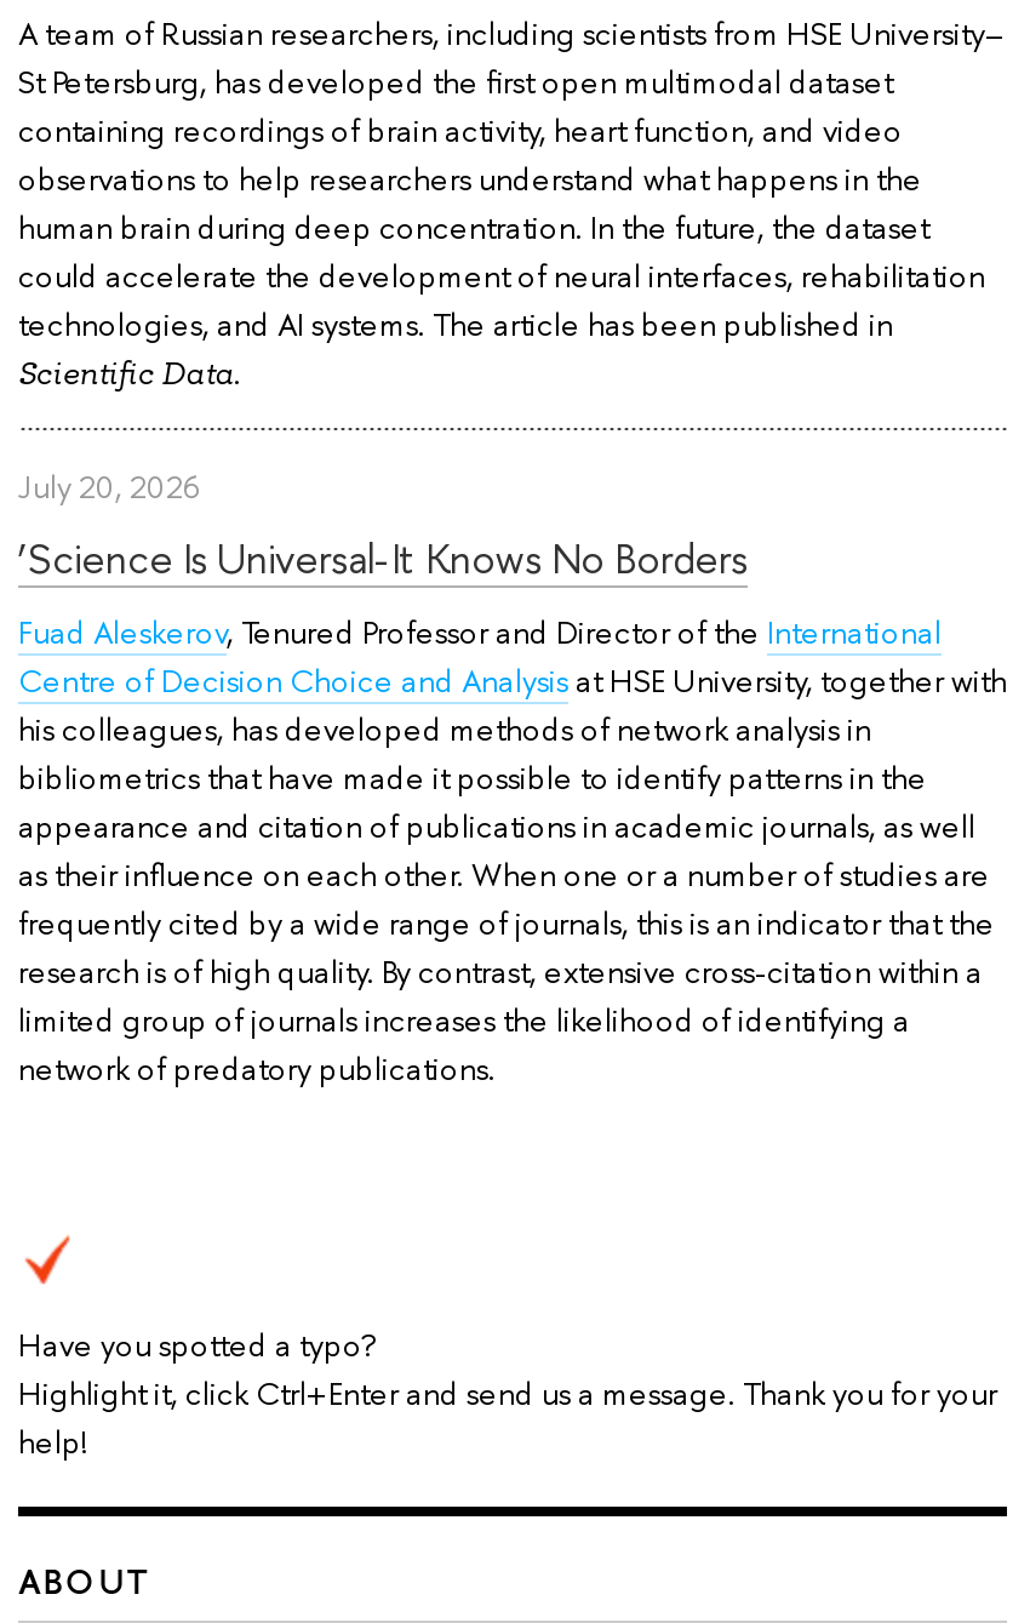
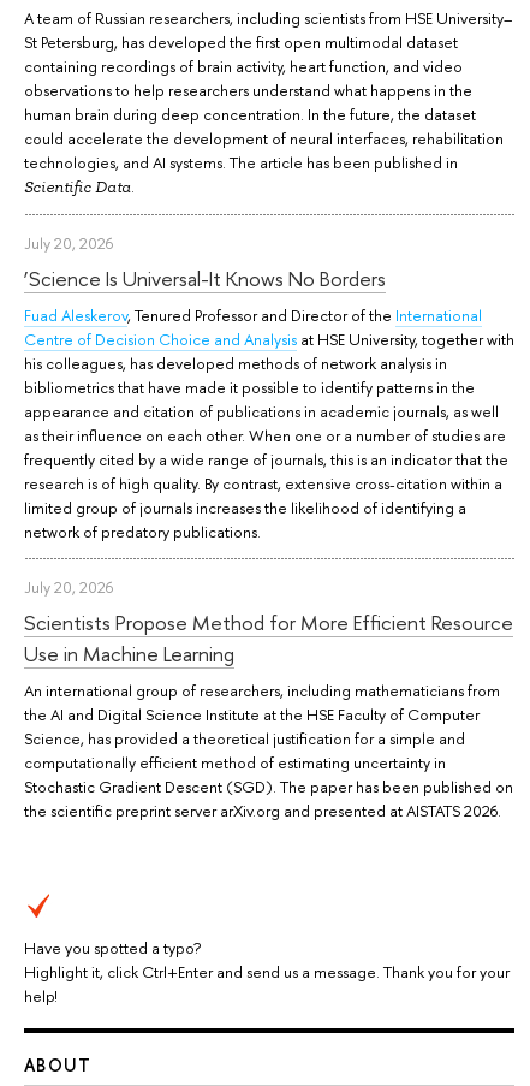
none -> [24,577,513,822] July 20, 2026 | Scientists Propose Method for More Efficient Resource | Use in Machine Learning | An international group of researchers, including mathematicians from | the AI and Digital Science Institute at the HSE Faculty of Computer | Science, has provided a theoretical justification for a simple and | computationally efficient method of estimating uncertainty in | Stochastic Gradient Descent (SGD). The paper has been published on | the scientific preprint server arXiv.org and presented at AISTATS 2026.

